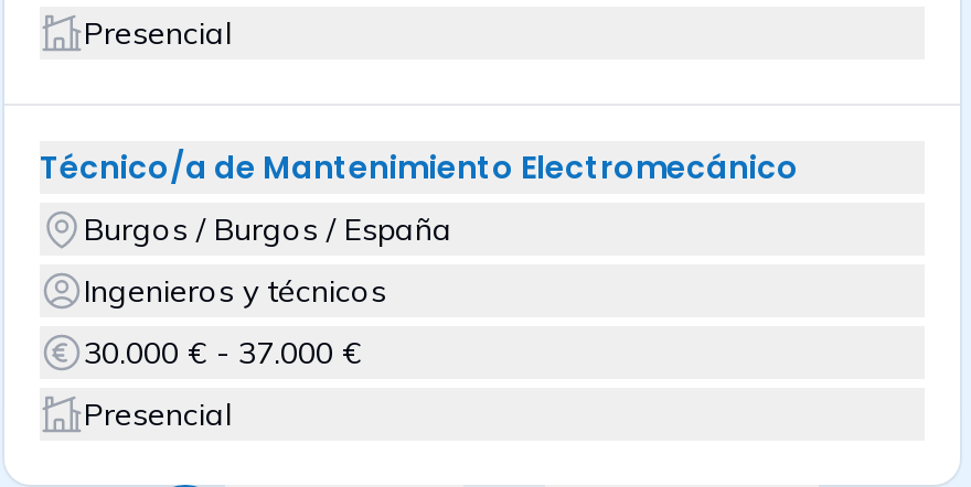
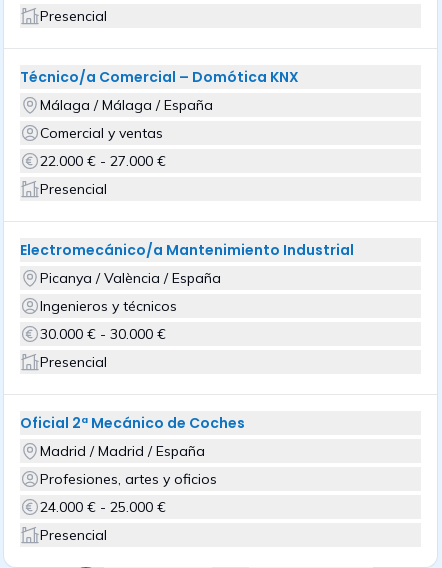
[40,145,799,249] Técnico/a de Mantenimiento Electromecánico | Burgos / Burgos / España -> [20,67,354,287] Técnico/a Comercial – Domótica KNX | Málaga / Málaga / España | Comercial y ventas | 22.000 € - 27.000 € | Presencial | Electromecánico/a Mantenimiento Industrial | Picanya / València / España
[84,333,362,372] 30.000 € - 37.000 € -> [20,325,245,516] 30.000 € - 30.000 € | Presencial | Oficial 2ª Mecánico de Coches | Madrid / Madrid / España | Profesiones, artes y oficios | 24.000 € - 25.000 €

